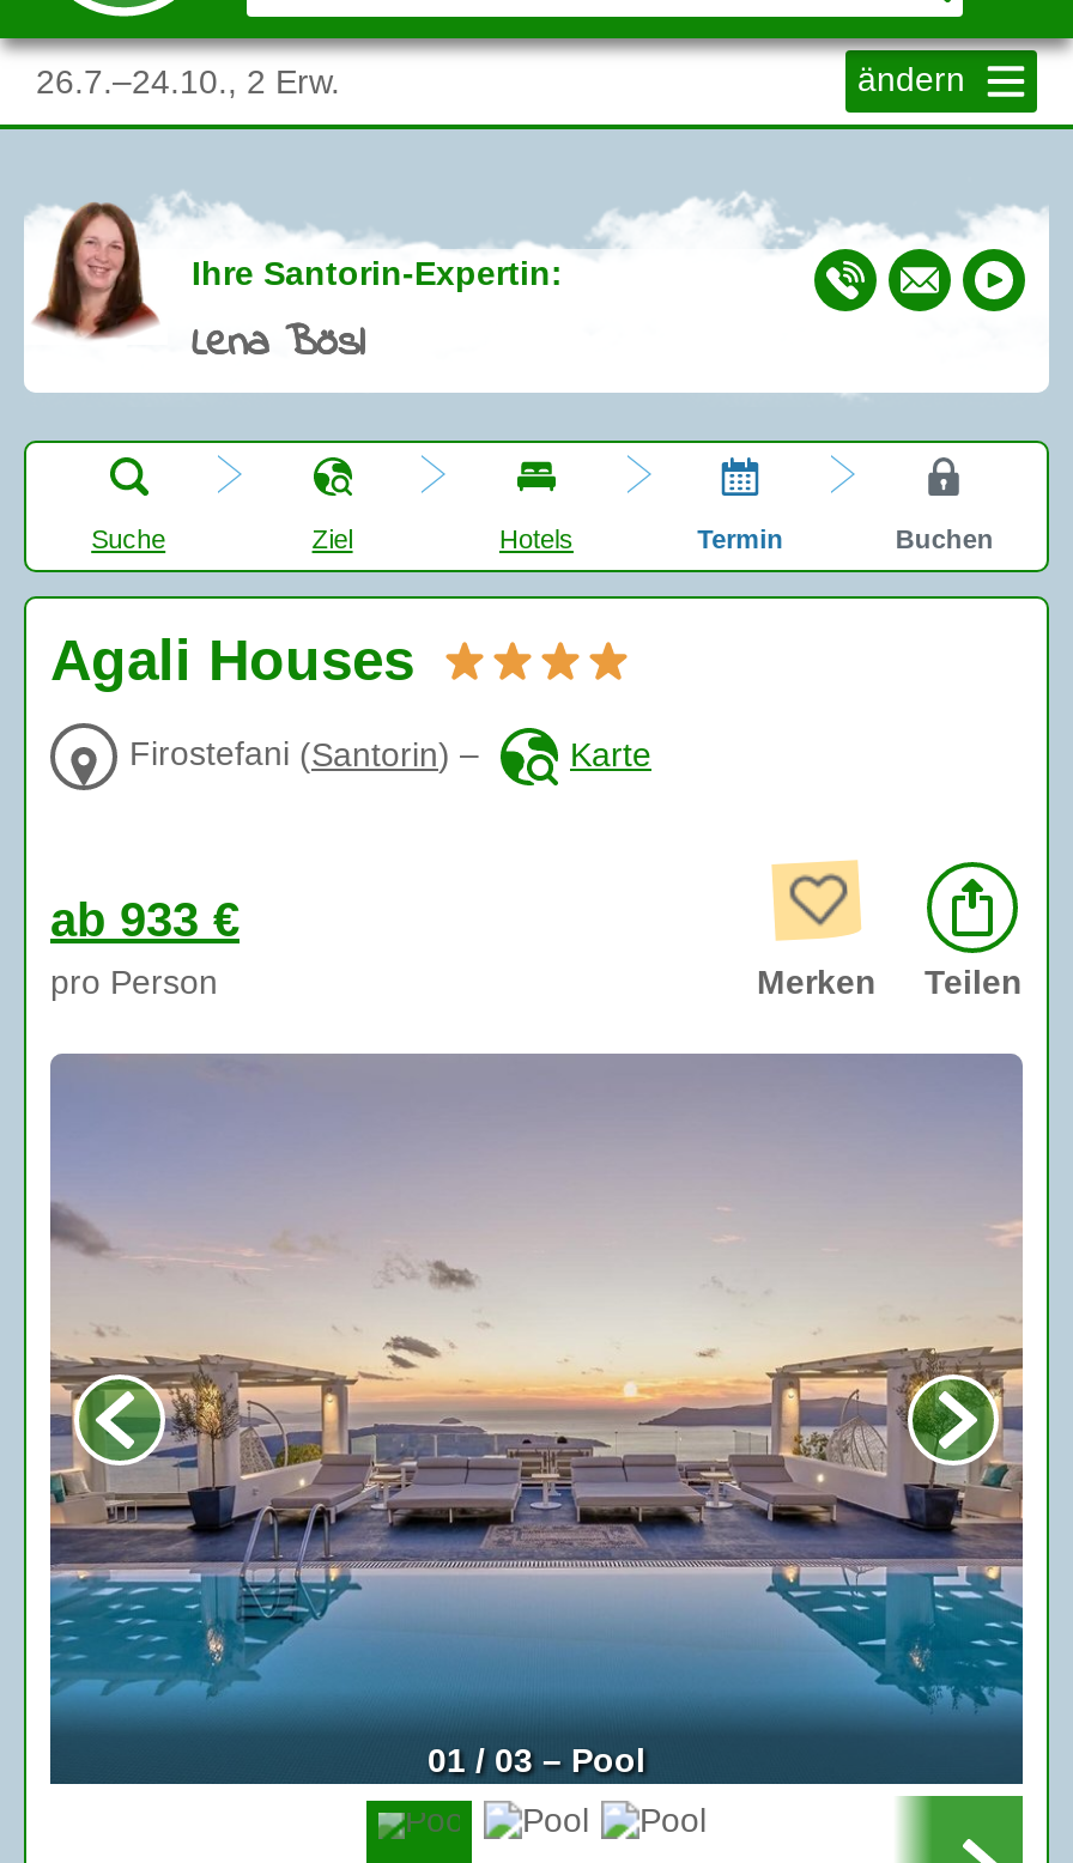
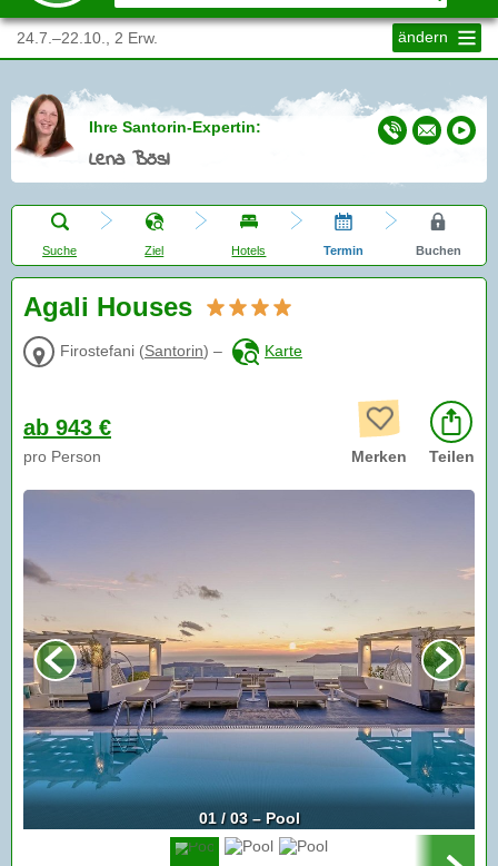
[36,62,340,101] 26.7.–24.10., 2 Erw. -> [17,29,158,47] 24.7.–22.10., 2 Erw.
[50,894,240,947] ab 933 € -> [23,416,111,440] ab 943 €

